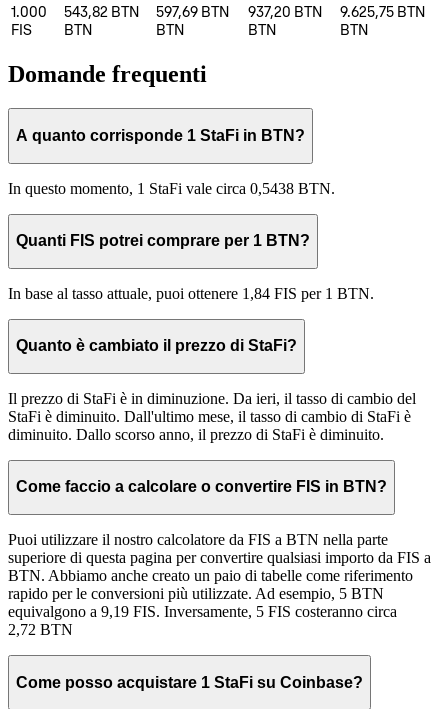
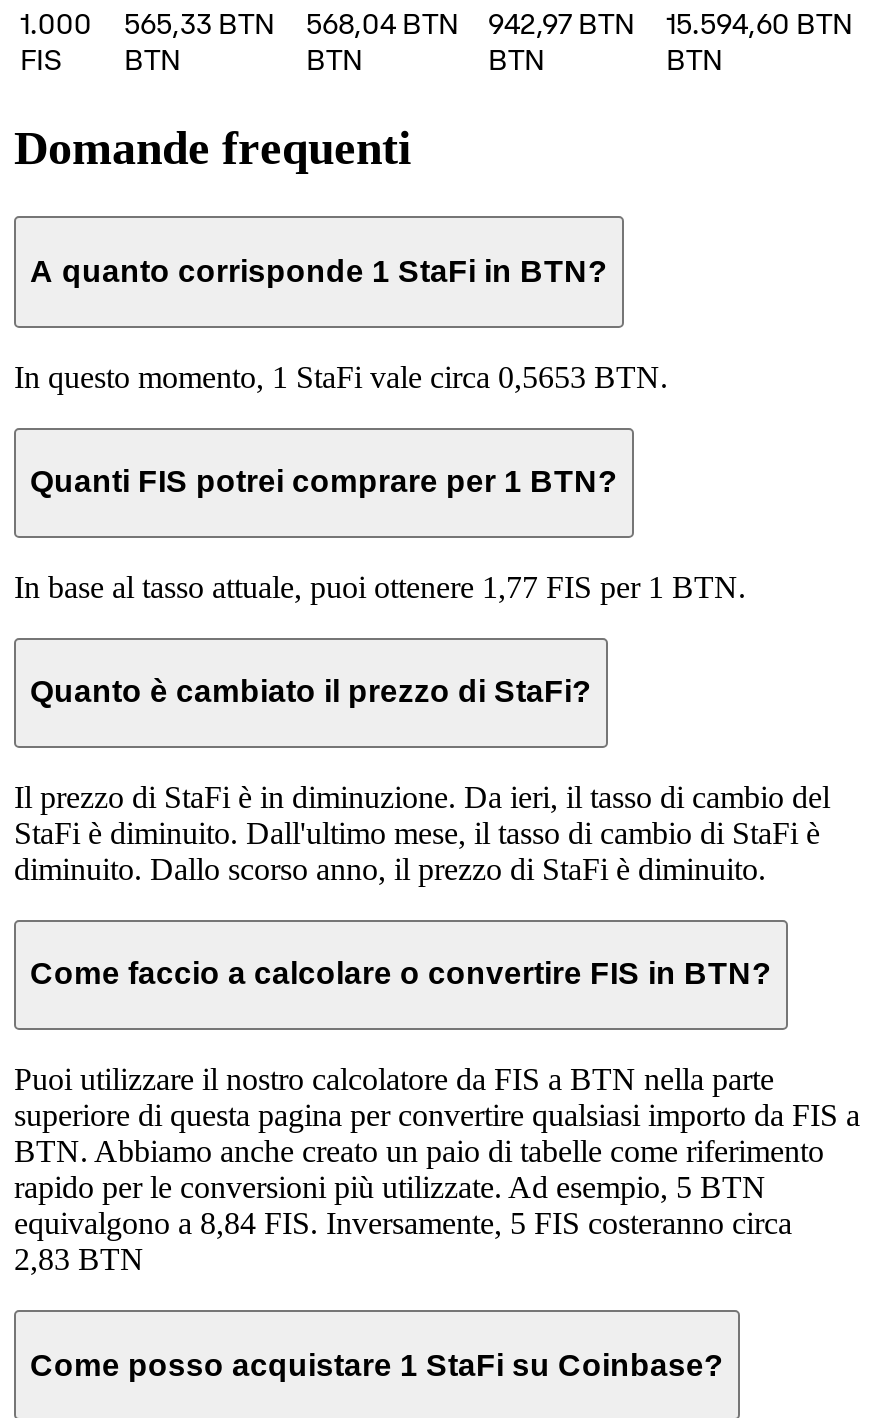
[64,2,139,20] 543,82 BTN -> [124,5,274,41] 565,33 BTN
[156,2,229,20] 597,69 BTN -> [306,5,458,41] 568,04 BTN
[248,2,322,20] 937,20 BTN -> [488,5,634,41] 942,97 BTN
[340,2,425,20] 9.625,75 BTN -> [666,5,852,41] 15.594,60 BTN
[8,179,335,196] In questo momento, 1 StaFi vale circa 0,5438 BTN. -> [14,359,668,393] In questo momento, 1 StaFi vale circa 0,5653 BTN.
[8,285,374,302] In base al tasso attuale, puoi ottenere 1,84 FIS per 1 BTN. -> [14,569,746,603] In base al tasso attuale, puoi ottenere 1,77 FIS per 1 BTN.
[8,603,397,620] equivalgono a 9,19 FIS. Inversamente, 5 FIS costeranno circa -> [14,1206,792,1240] equivalgono a 8,84 FIS. Inversamente, 5 FIS costeranno circa
[8,621,73,638] 2,72 BTN -> [14,1242,144,1276] 2,83 BTN

